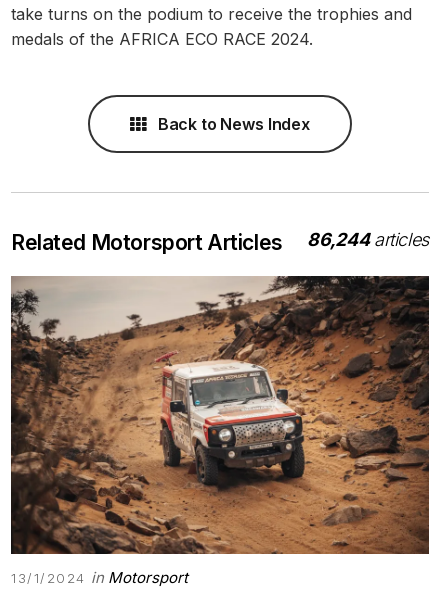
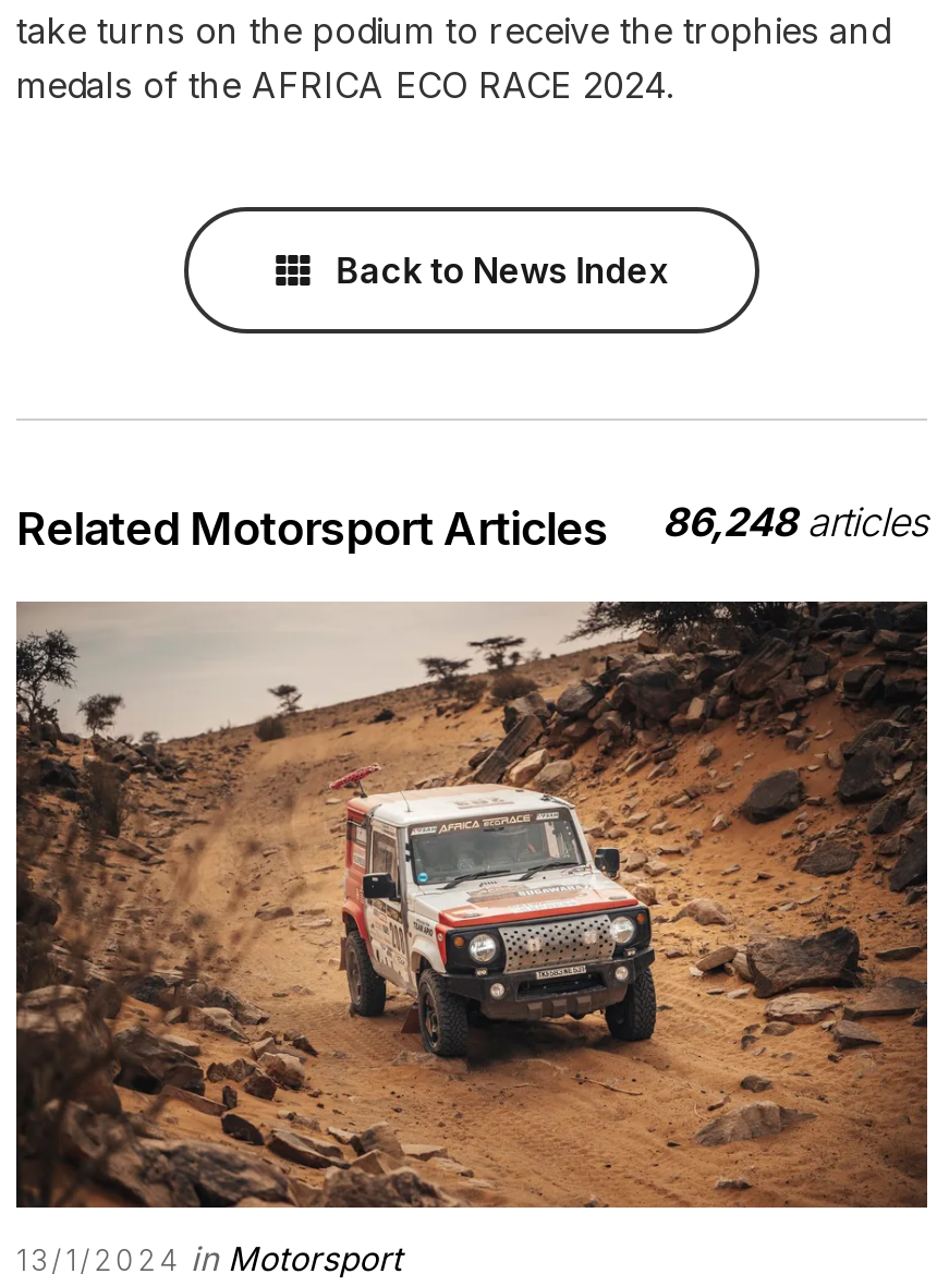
[11,229,429,255] Related Motorsport Articles 86,244 articles -> [16,498,927,555] Related Motorsport Articles 86,248 articles

